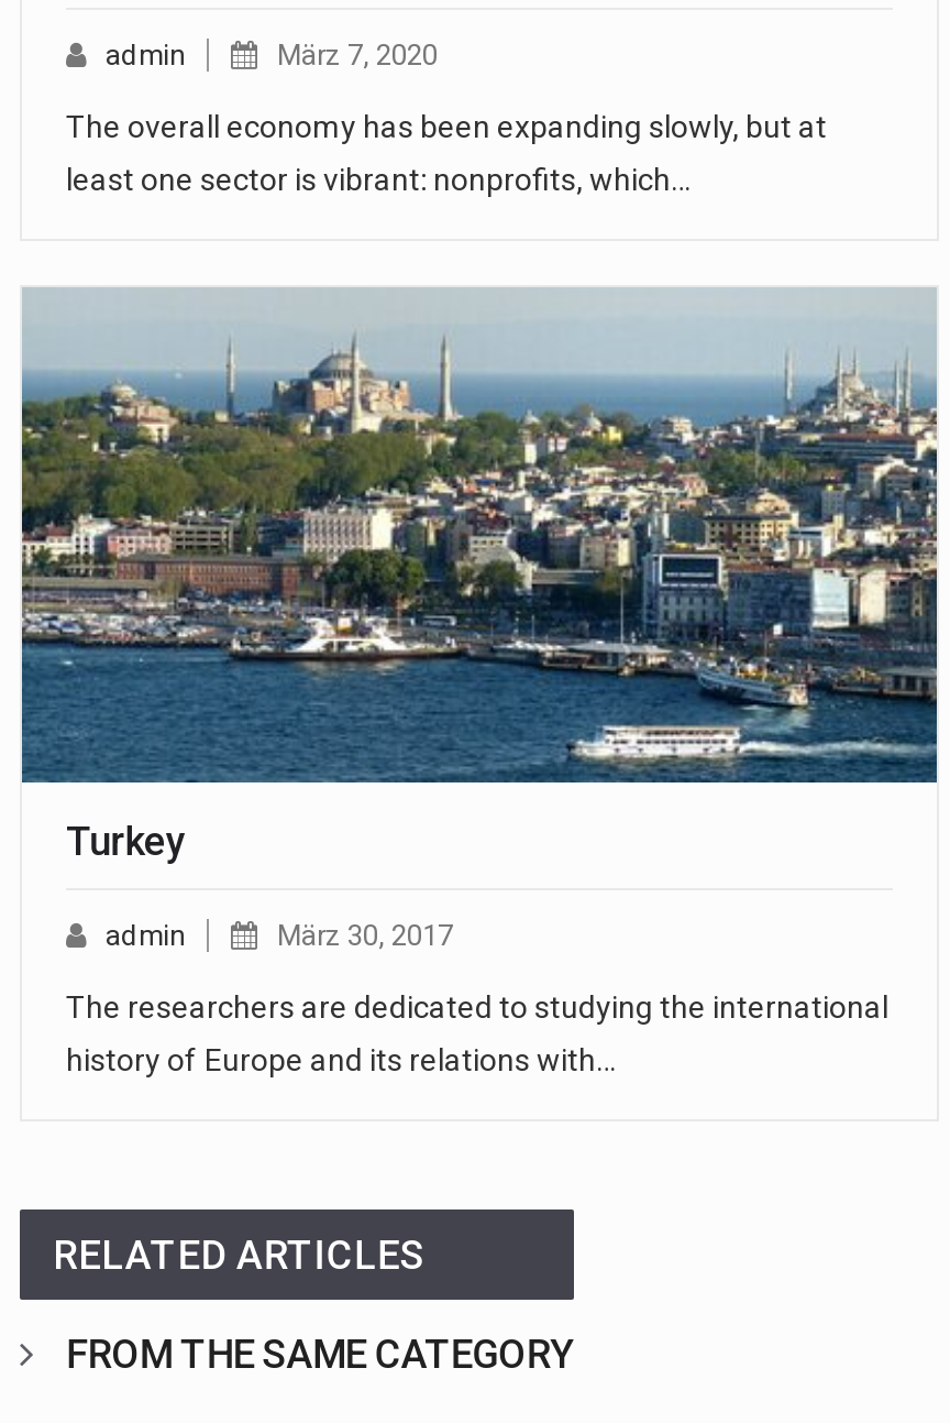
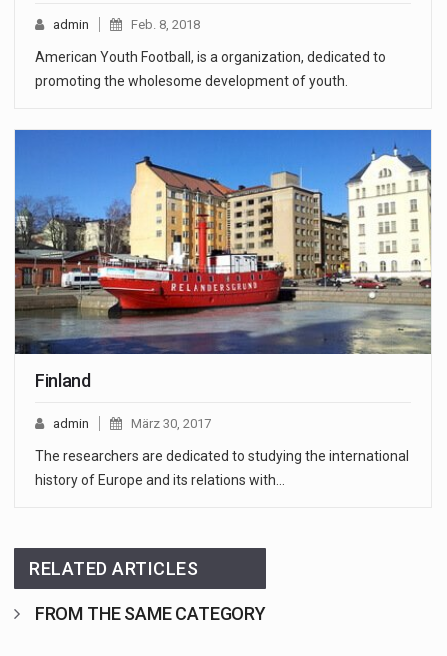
[277,39,438,72] März 7, 2020 -> [131,17,200,32] Feb. 8, 2018
[66,109,827,144] The overall economy has been expanding slowly, but at -> [35,49,386,65] American Youth Football, is a organization, dedicated to
[66,162,691,197] least one sector is vibrant: nonprofits, which… -> [35,73,348,89] promoting the wholesome development of youth.
[20,291,939,863] [image] | Turkey -> [14,130,432,391] [image] | Finland

